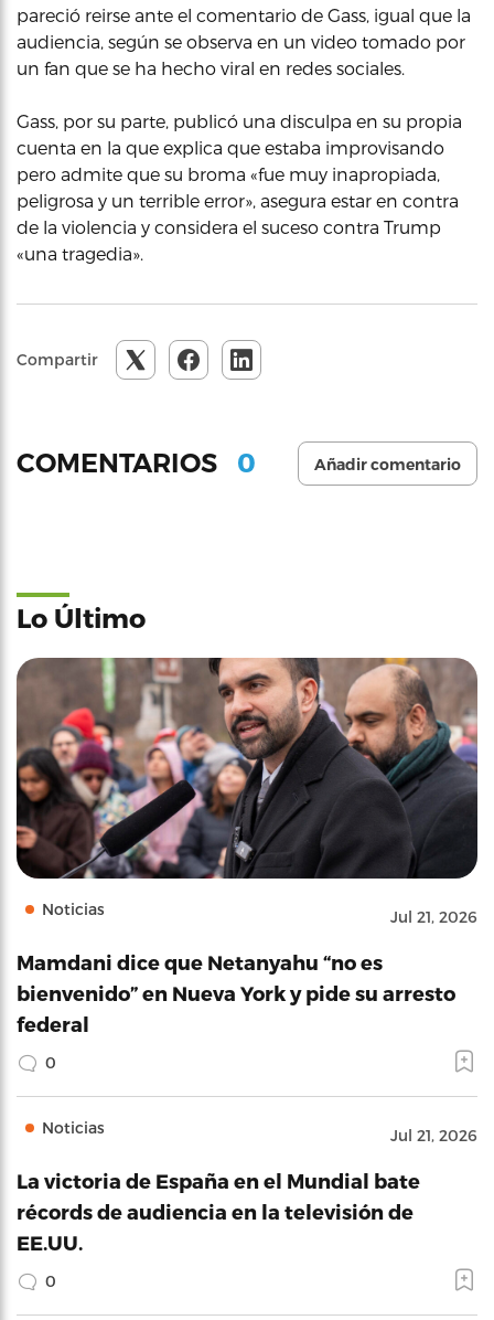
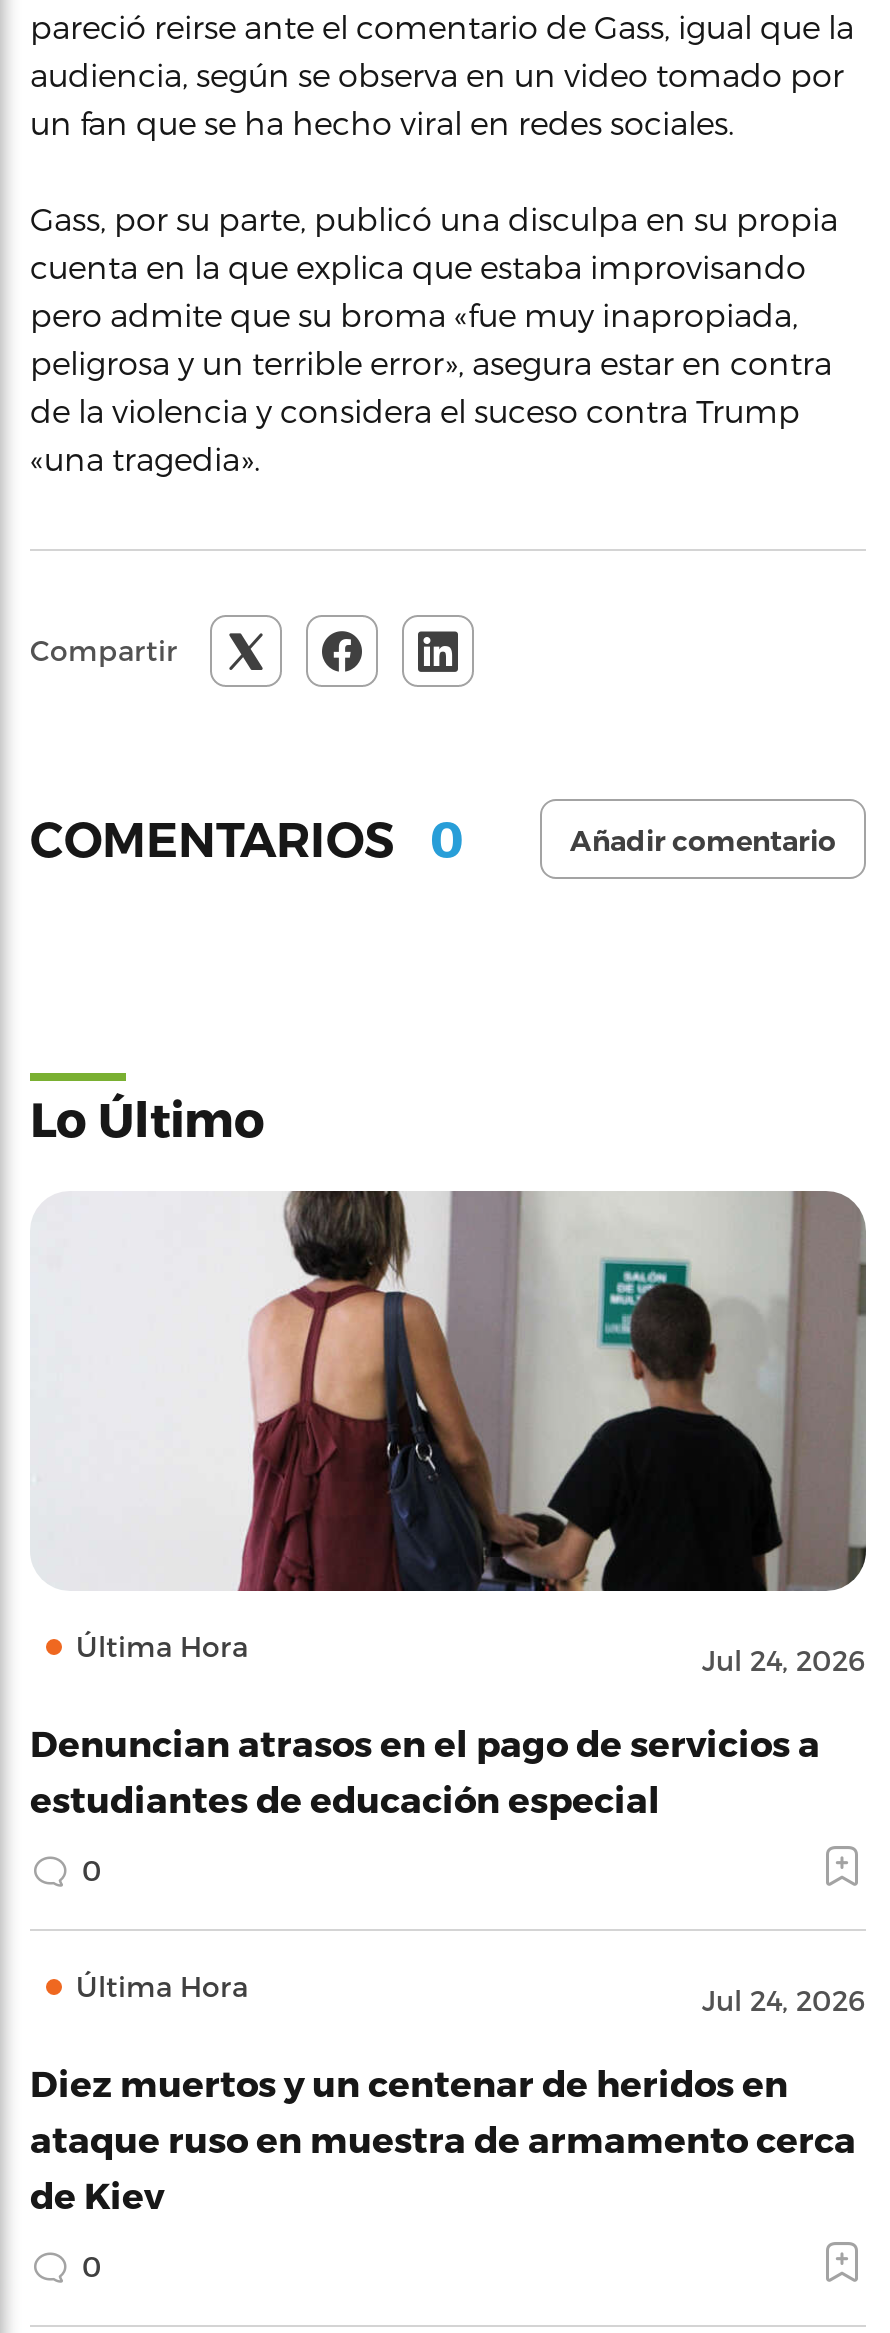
[15,657,477,926] [image] | Noticias | Jul 21, 2026 -> [30,1190,866,1677] [image] | Última Hora | Jul 24, 2026
[17,950,455,1035] Mamdani dice que Netanyahu “no es | bienvenido” en Nueva York y pide su arresto | federal -> [30,1721,820,1819] Denuncian atrasos en el pago de servicios a | estudiantes de educación especial
[42,1118,477,1144] Noticias | Jul 21, 2026 -> [76,1969,866,2017] Última Hora | Jul 24, 2026
[17,1168,420,1253] La victoria de España en el Mundial bate | récords de audiencia en la televisión de | EE.UU. -> [30,2061,856,2215] Diez muertos y un centenar de heridos en | ataque ruso en muestra de armamento cerca | de Kiev

